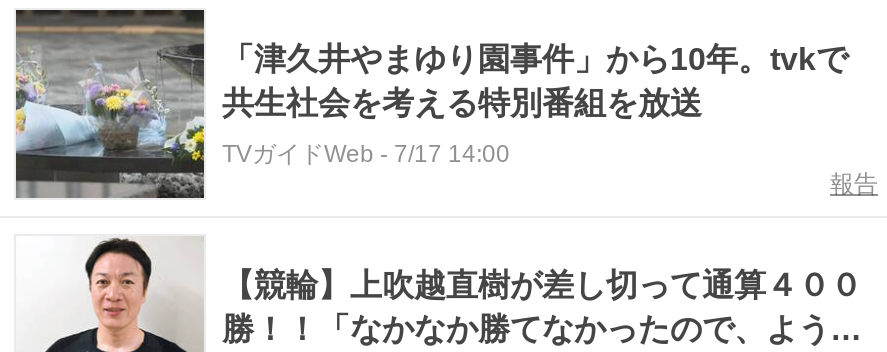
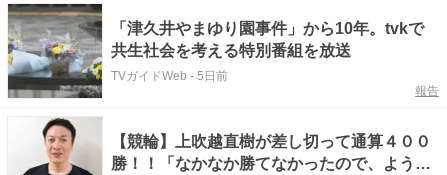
[222,140,510,168] TVガイドWeb - 7/17 14:00 -> [111,69,228,83] TVガイドWeb - 5日前

